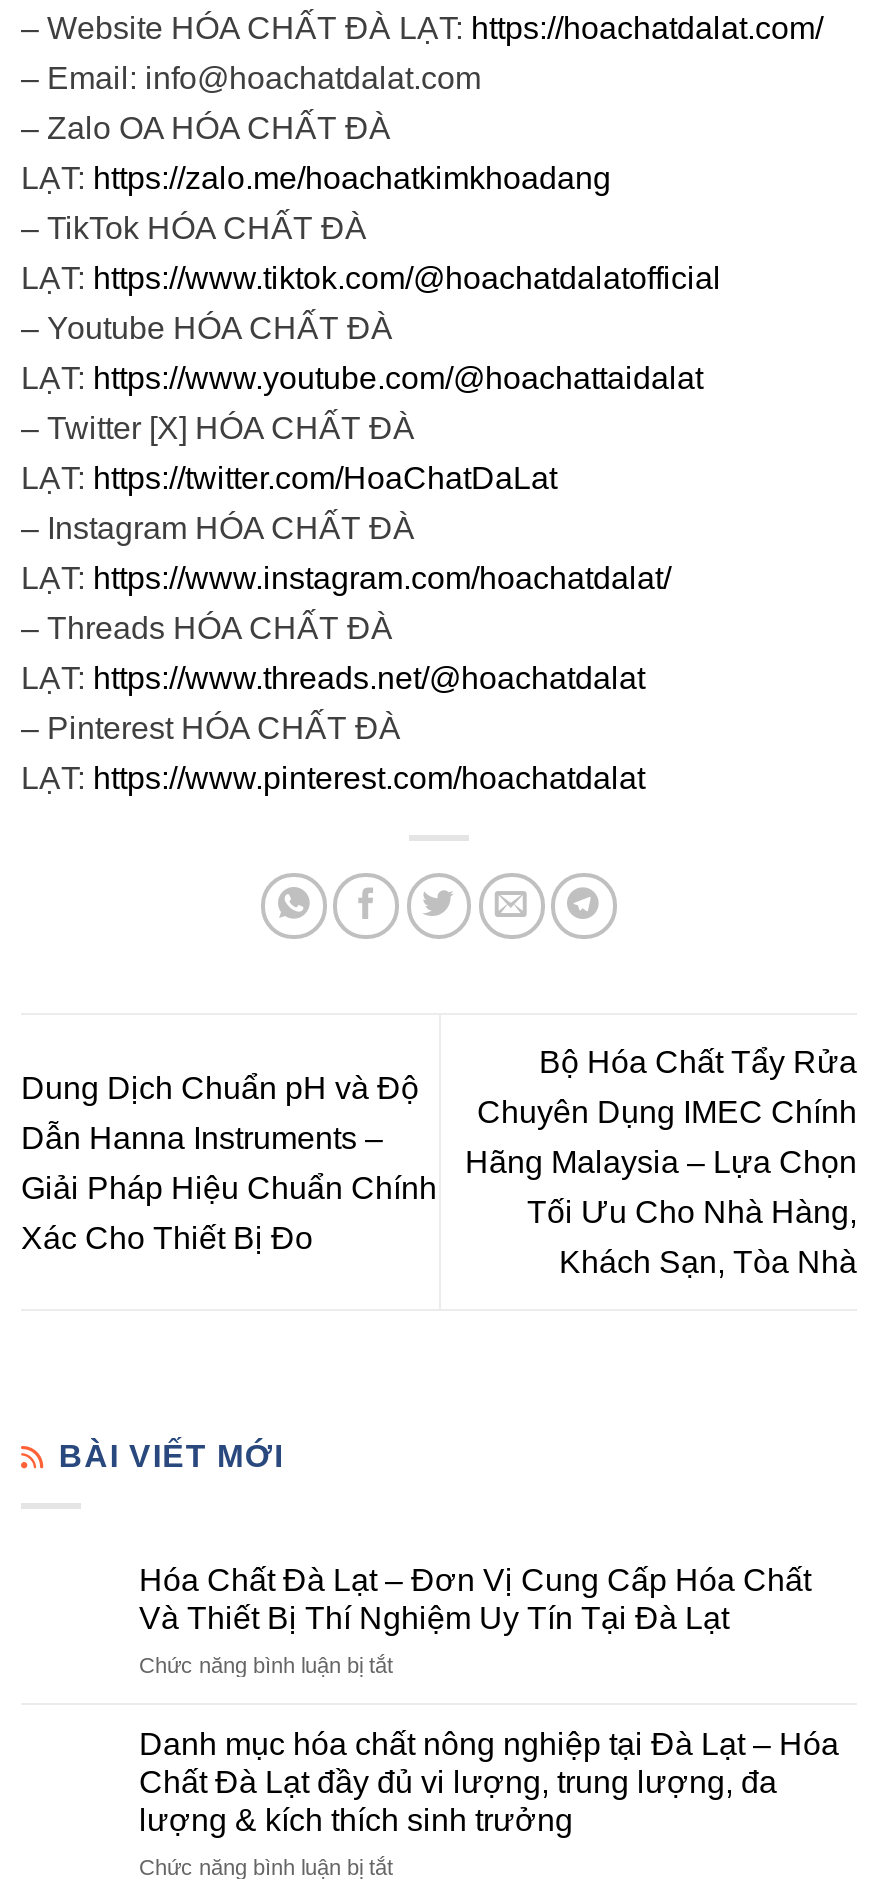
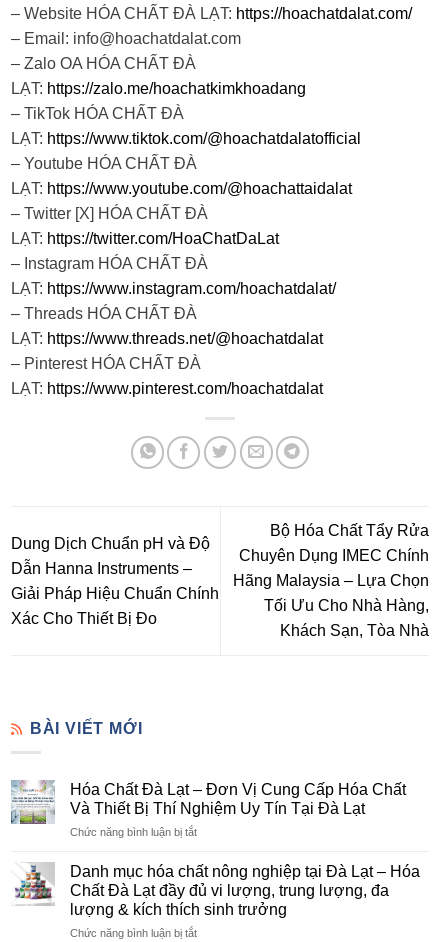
none -> [10,779,56,825] [image]
none -> [14,862,55,907] [image]

